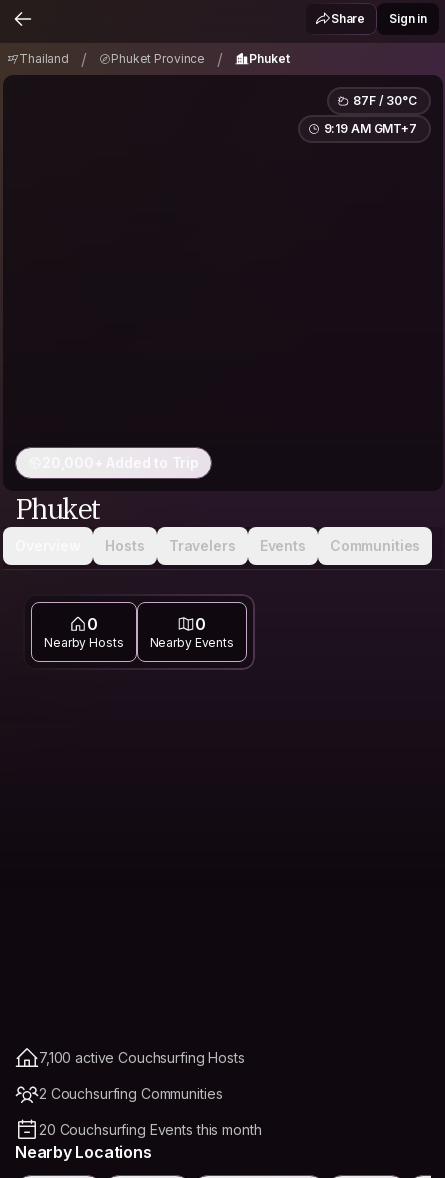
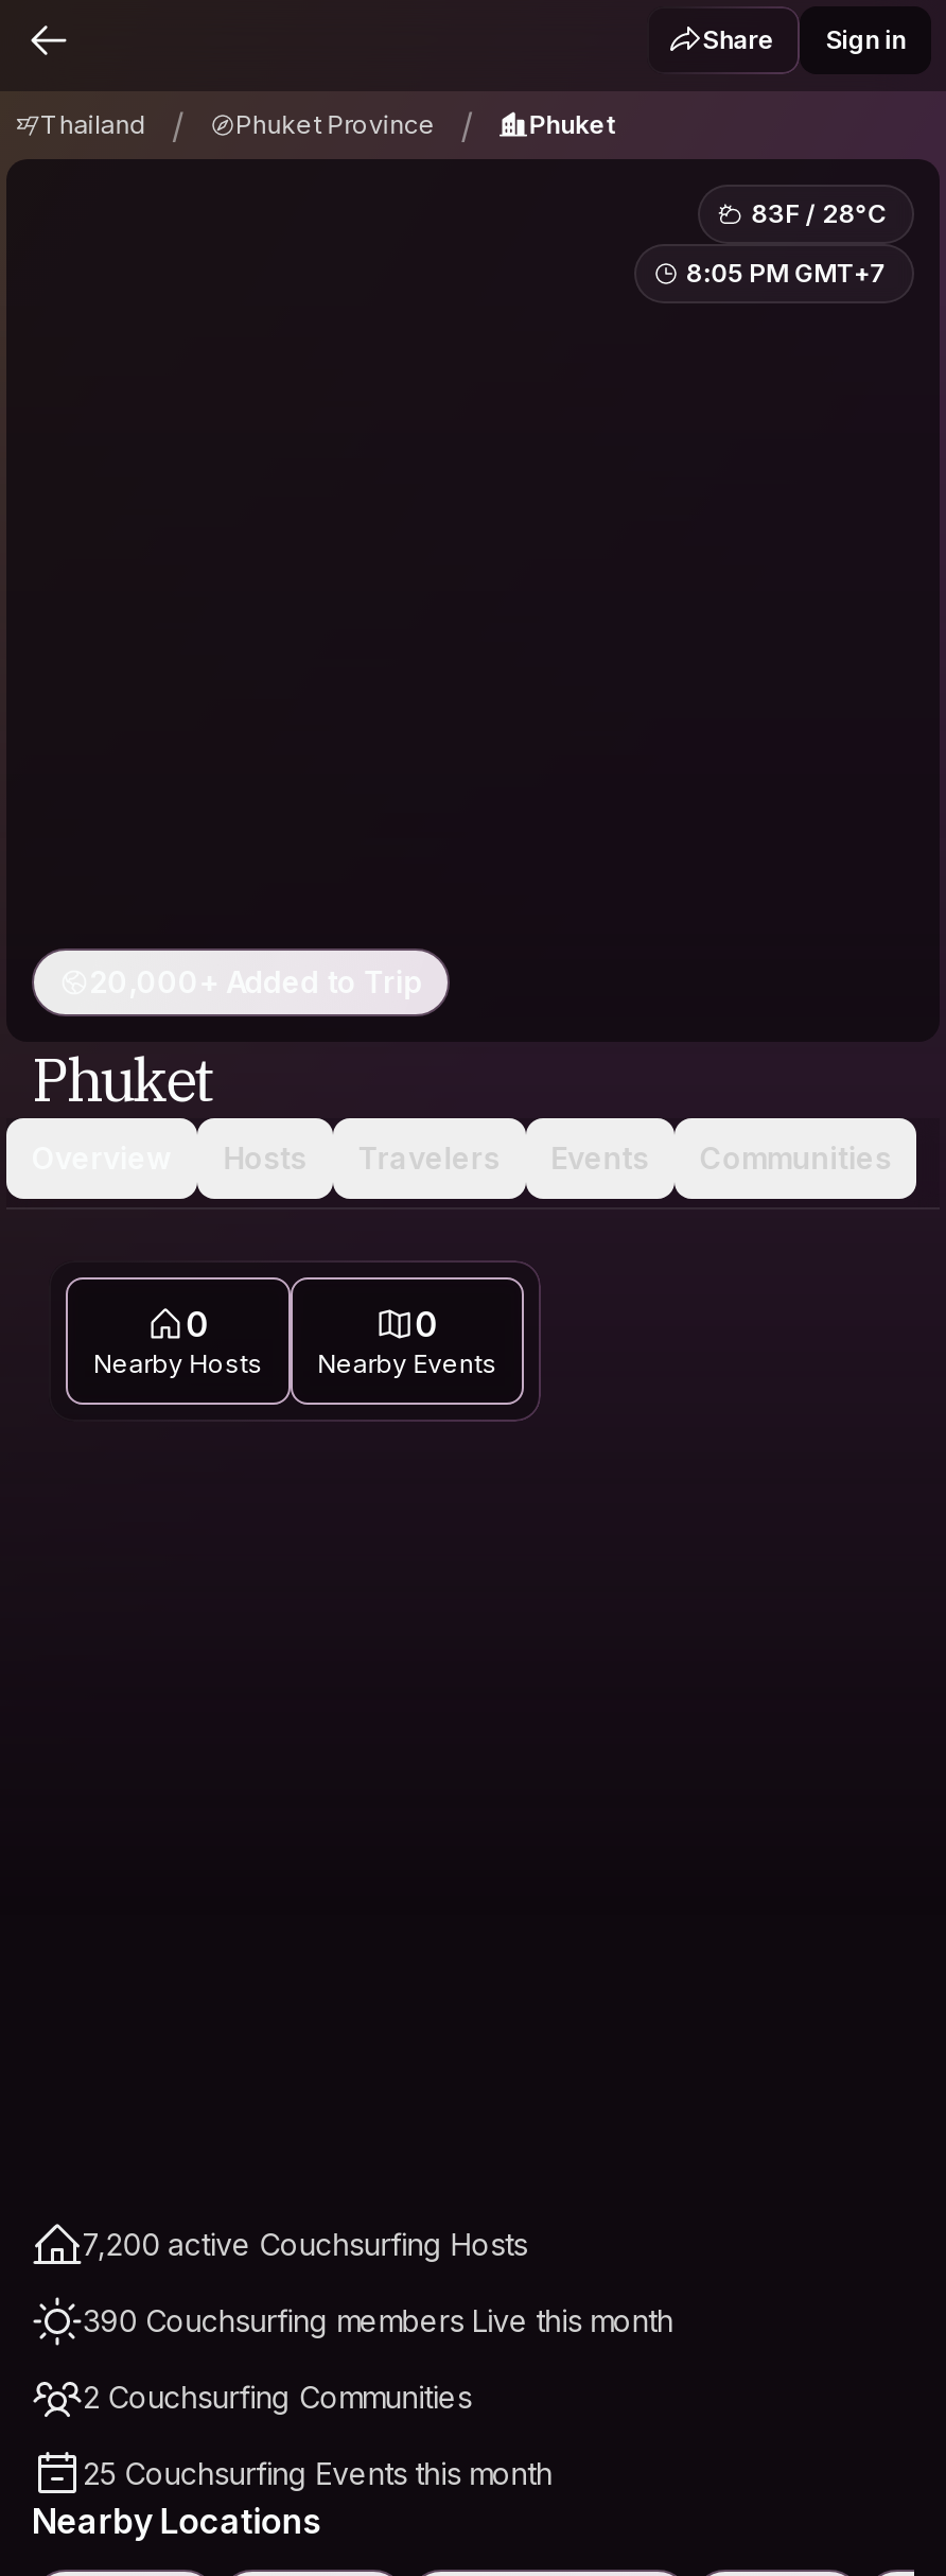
[353,93,417,108] 87F / 30°C -> [751,197,887,229] 83F / 28°C
[323,121,417,136] 9:19 AM GMT+7 -> [686,257,887,289] 8:05 PM GMT+7
[39,1049,245,1066] 7,100 active Couchsurfing Hosts -> [83,2226,673,2338] 7,200 active Couchsurfing Hosts | 390 Couchsurfing members Live this month
[39,1121,261,1138] 20 Couchsurfing Events this month -> [83,2455,552,2491] 25 Couchsurfing Events this month

